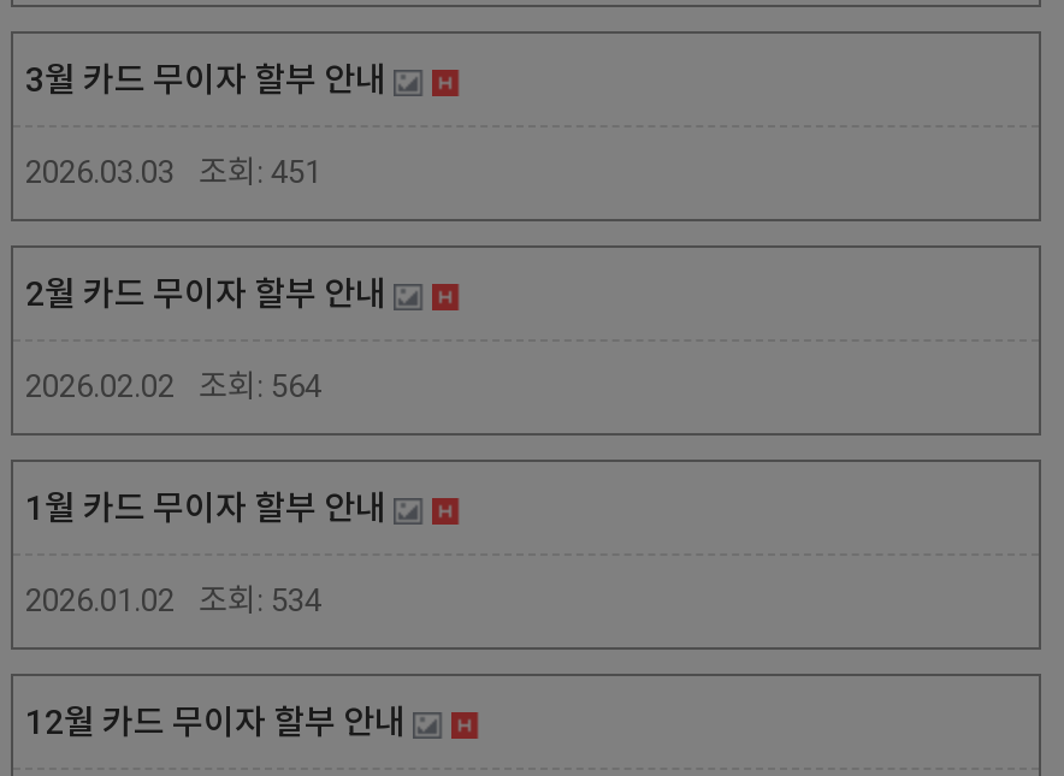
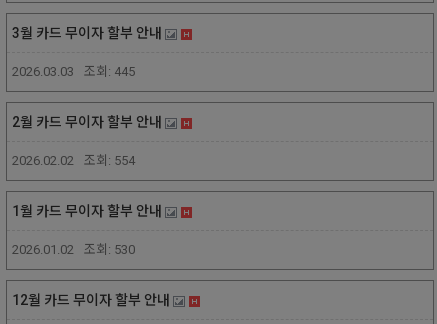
[25,154,321,190] 2026.03.03 조회: 451 -> [12,64,135,79] 2026.03.03 조회: 445
[25,368,321,404] 2026.02.02 조회: 564 -> [12,153,135,168] 2026.02.02 조회: 554
[25,582,321,618] 2026.01.02 조회: 534 -> [12,242,135,257] 2026.01.02 조회: 530

